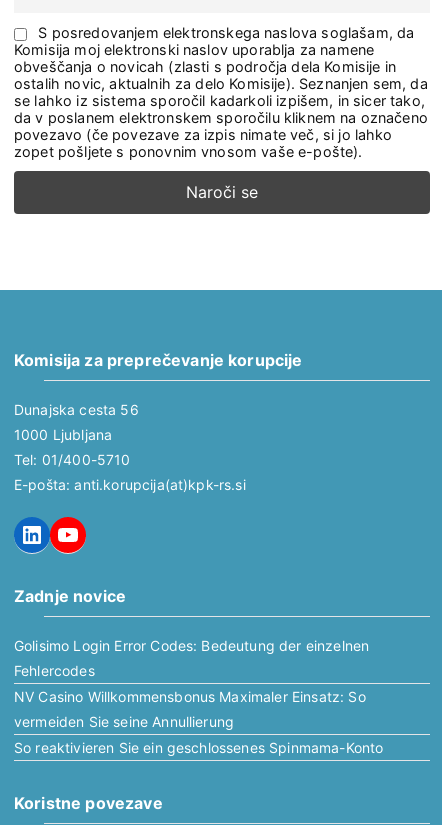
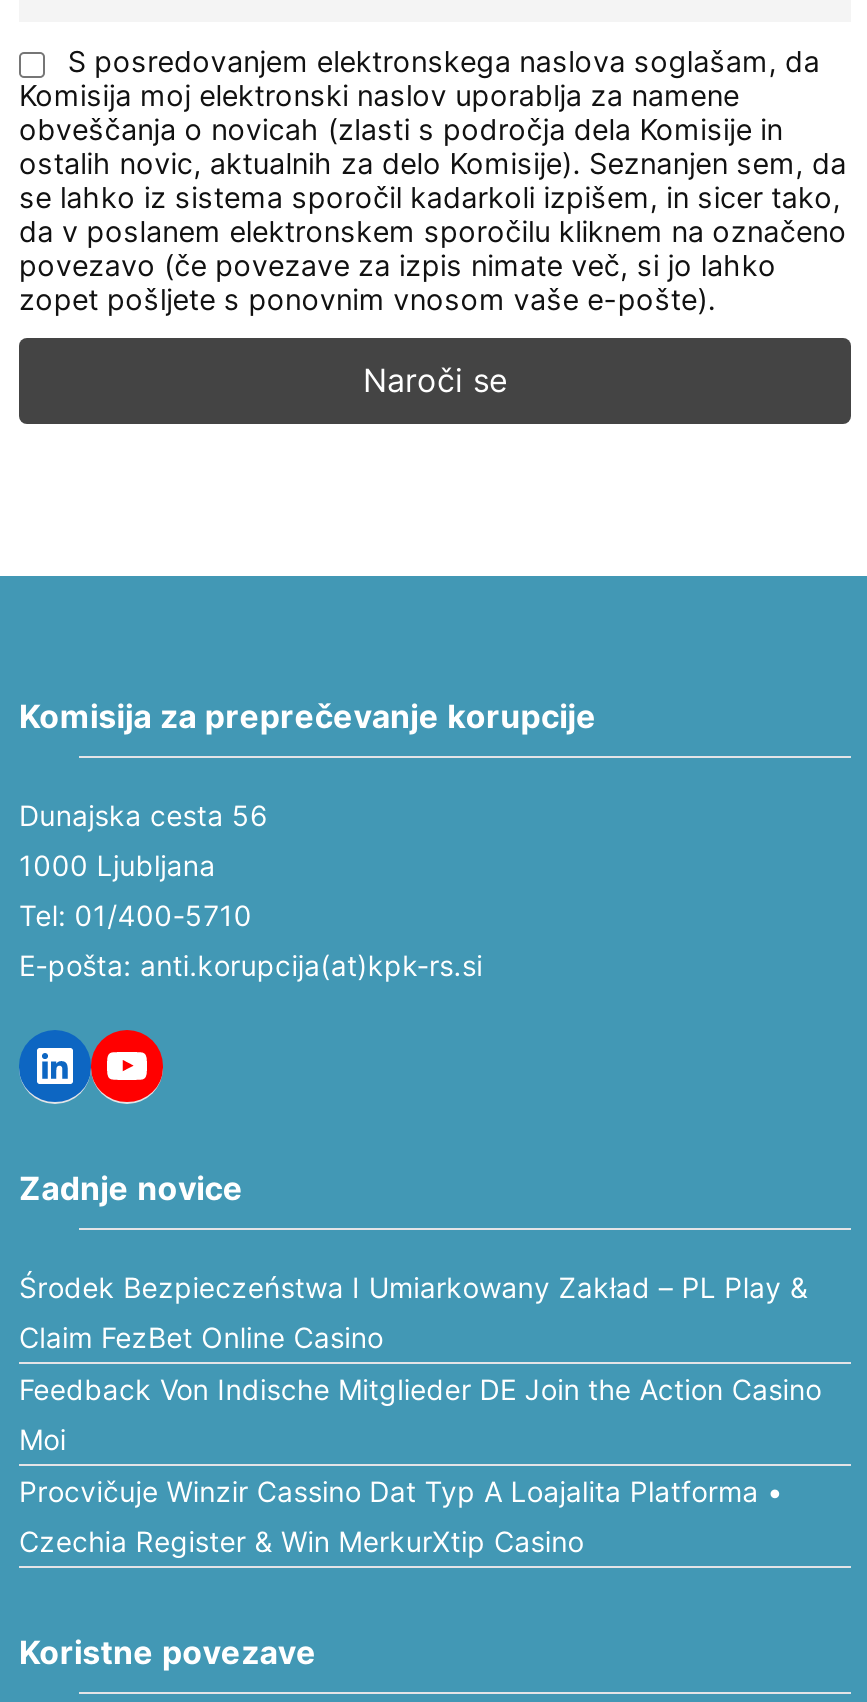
[14,637,383,756] Golisimo Login Error Codes: Bedeutung der einzelnen | Fehlercodes | NV Casino Willkommensbonus Maximaler Einsatz: So | vermeiden Sie seine Annullierung | So reaktivieren Sie ein geschlossenes Spinmama-Konto -> [19,1269,822,1557] Środek Bezpieczeństwa I Umiarkowany Zakład – PL Play & | Claim FezBet Online Casino | Feedback Von Indische Mitglieder DE Join the Action Casino | Moi | Procvičuje Winzir Cassino Dat Typ A Loajalita Platforma • | Czechia Register & Win MerkurXtip Casino

